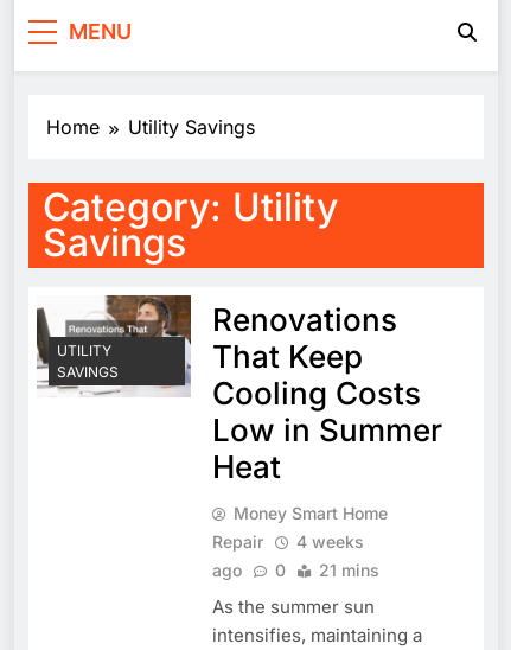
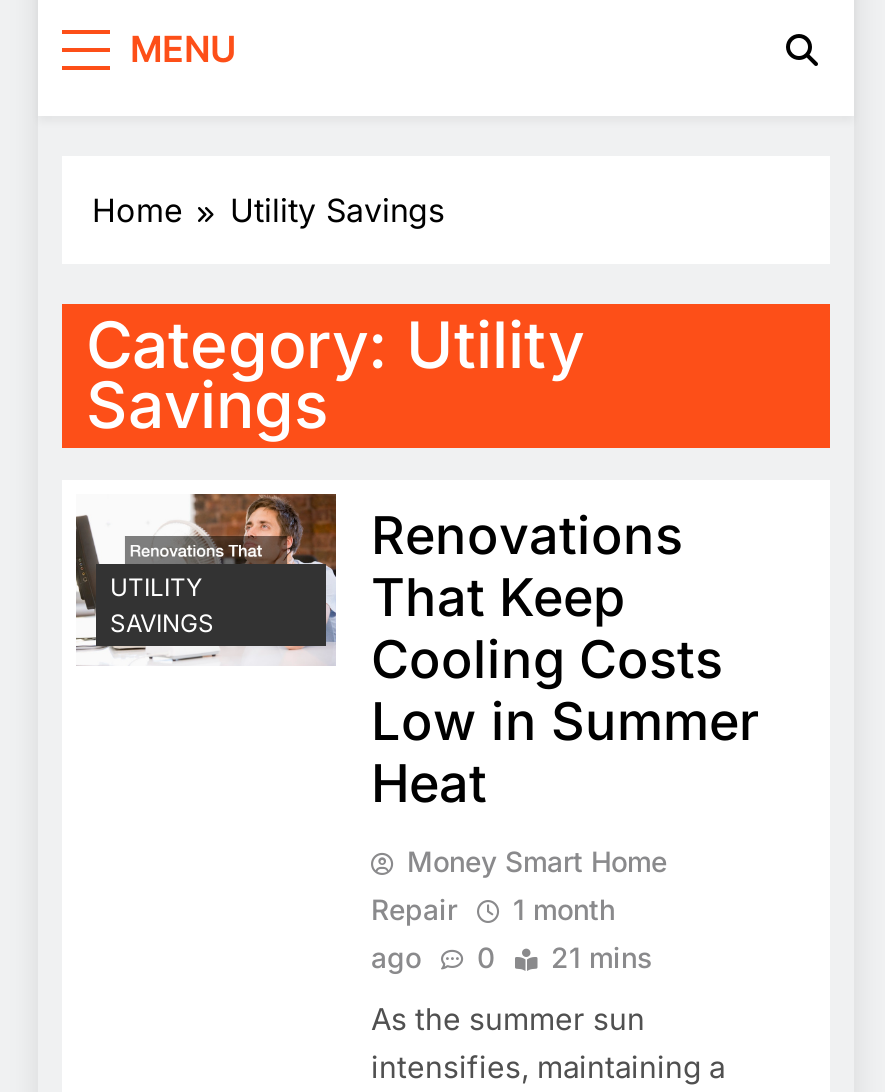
[212,531,363,551] Repair 4 weeks -> [371,892,615,926] Repair 1 month

